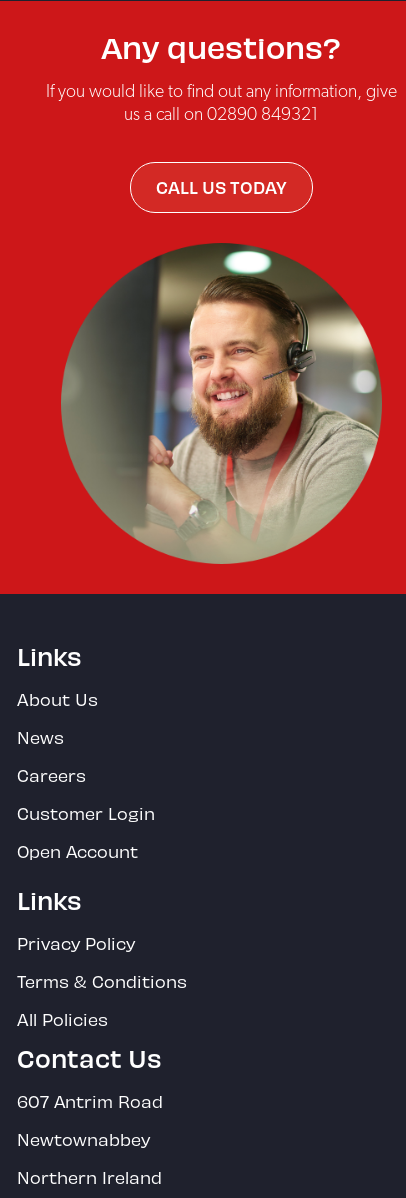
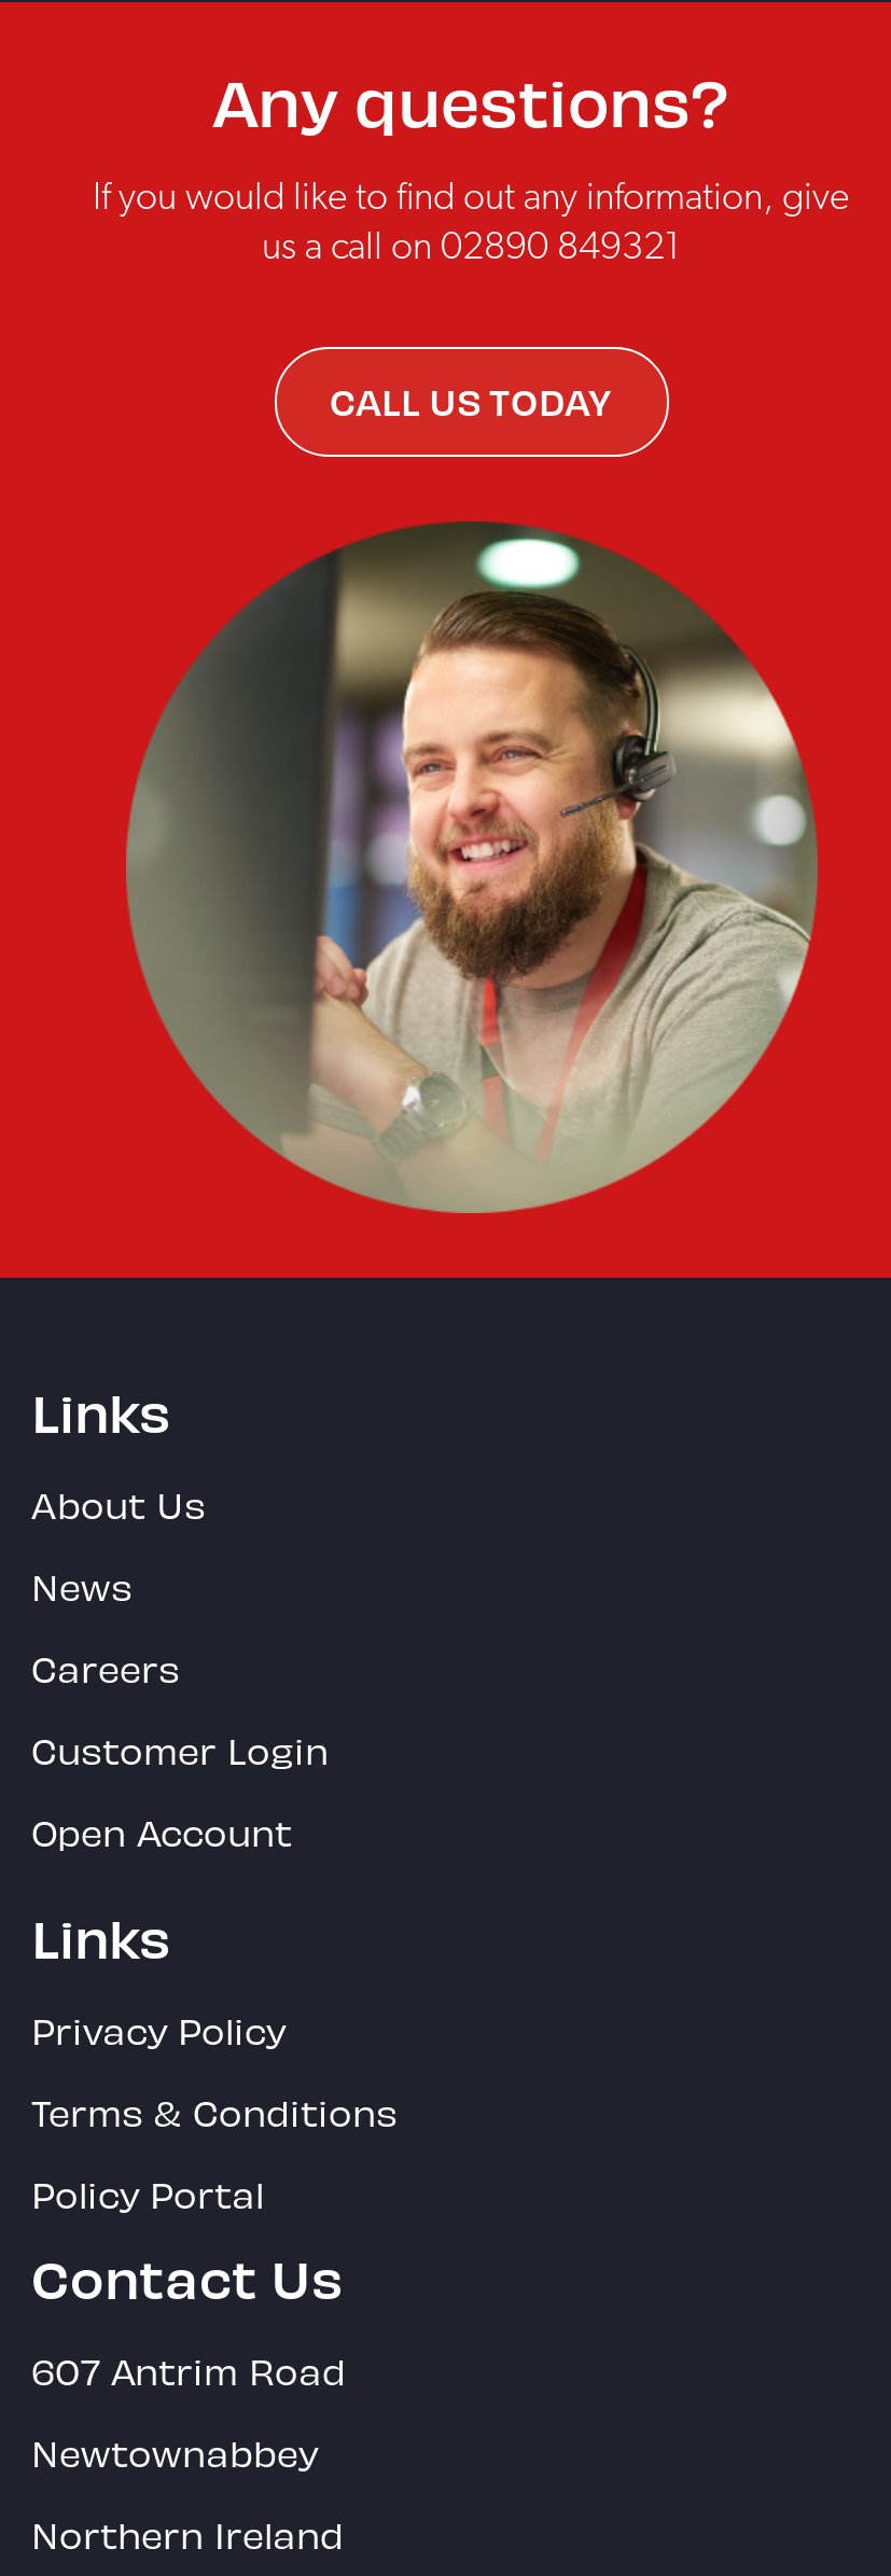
[17,1009,108,1029] All Policies -> [31,2172,264,2215] Policy Portal

